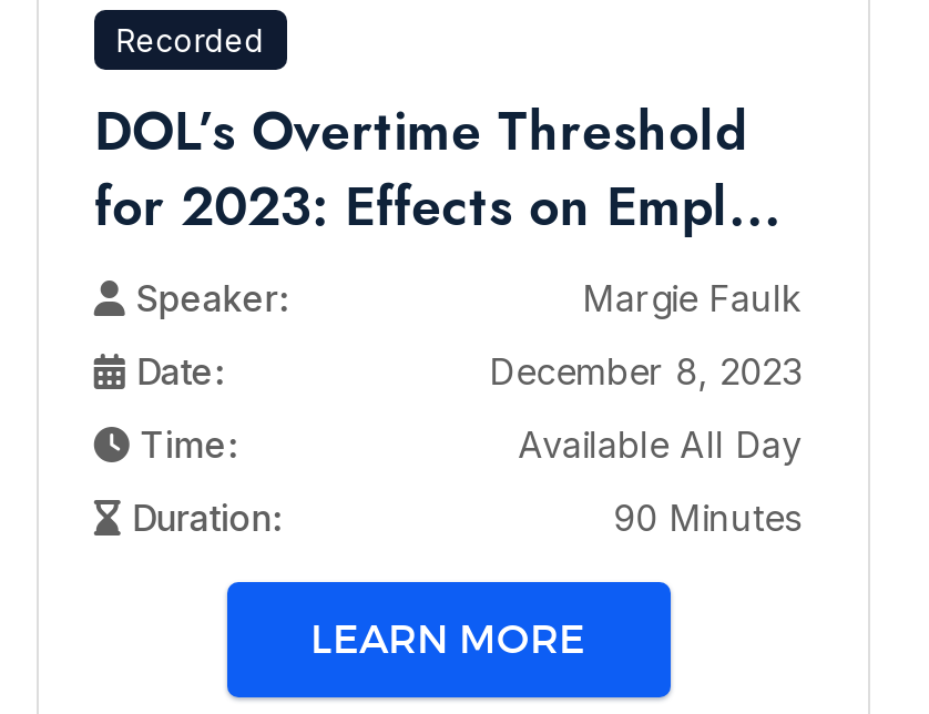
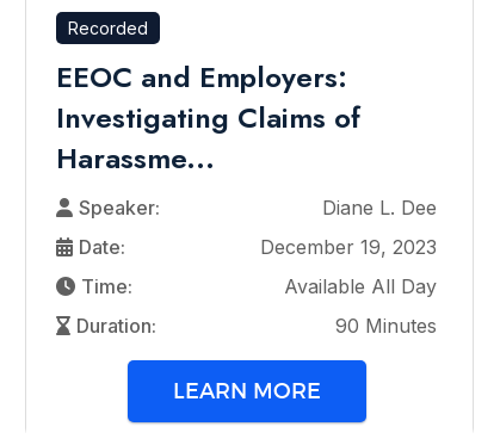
[94,93,781,246] DOL’s Overtime Threshold | for 2023: Effects on Empl... -> [56,57,360,179] EEOC and Employers: | Investigating Claims of | Harassme...
[582,277,802,321] Margie Faulk -> [322,196,437,220] Diane L. Dee
[489,350,802,394] December 8, 2023 -> [260,235,437,259] December 19, 2023

